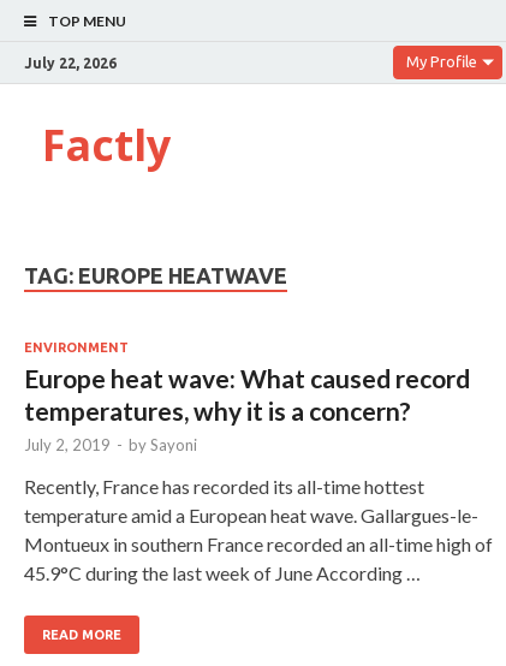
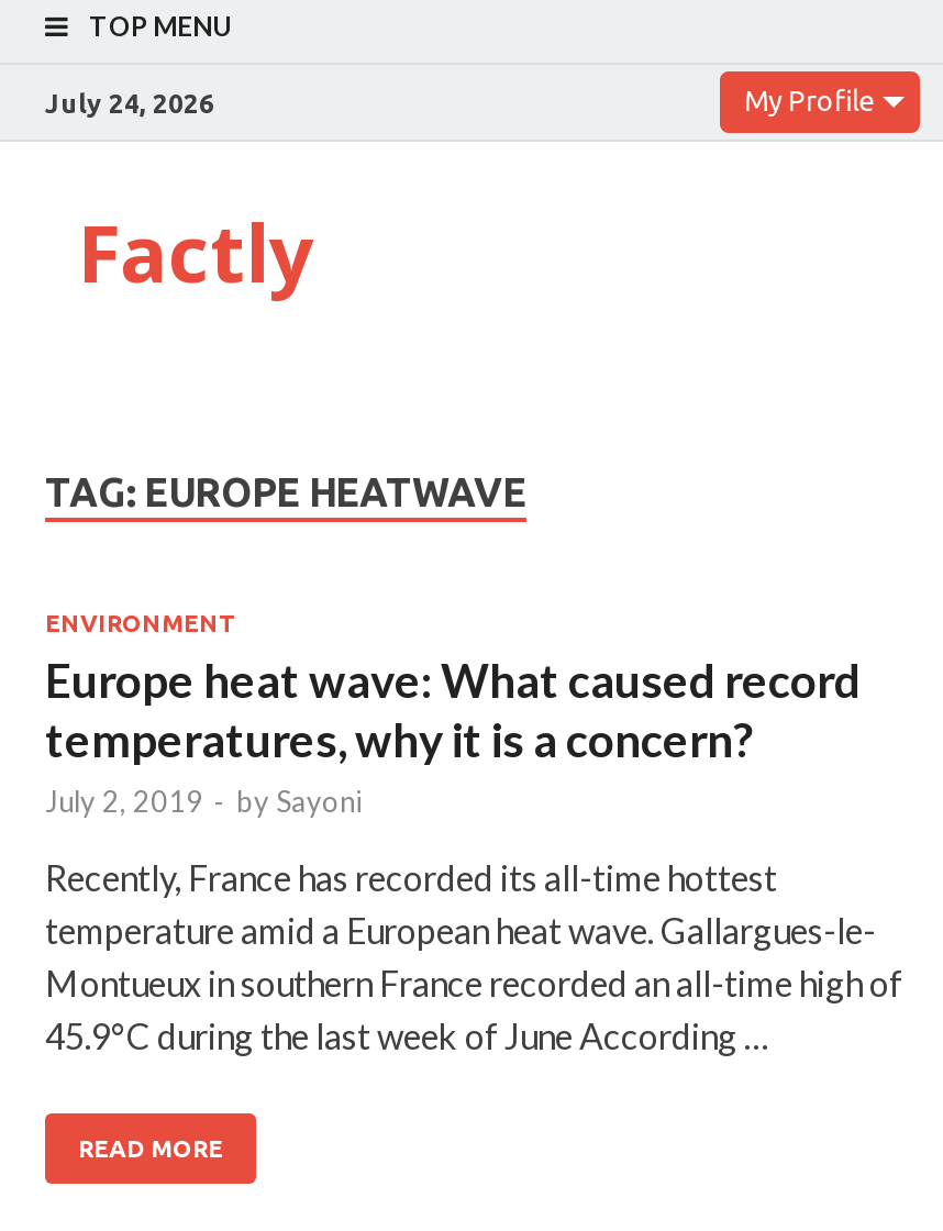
[24,55,117,70] July 22, 2026 -> [45,88,214,117] July 24, 2026

